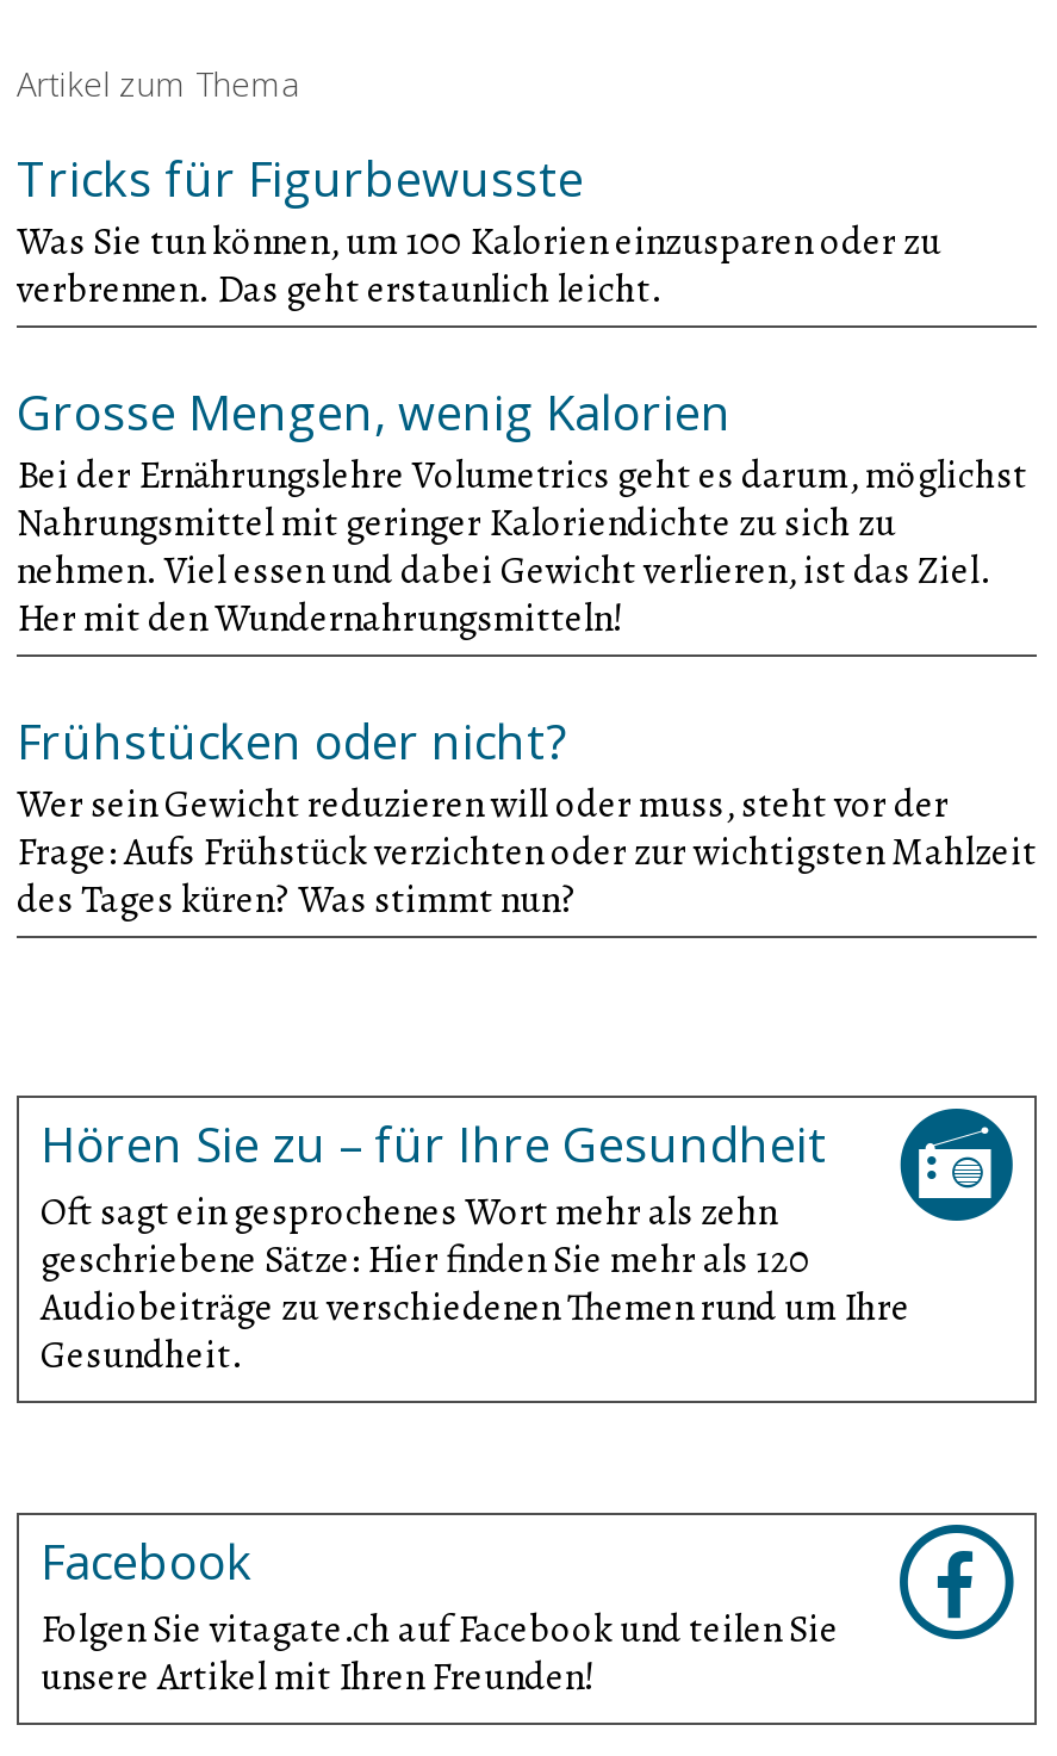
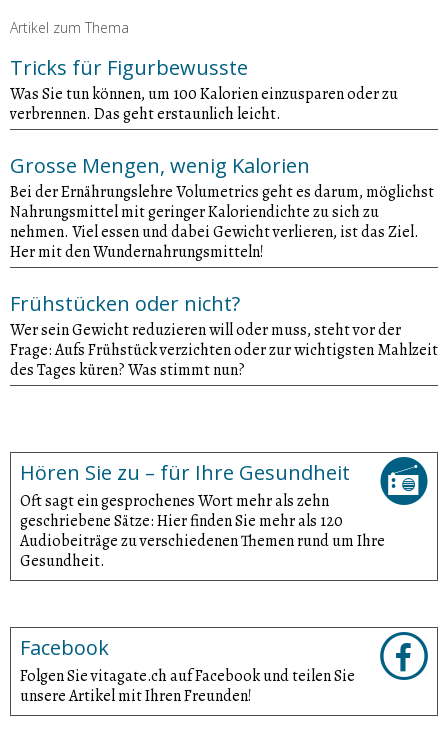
[899,1105,1015,1224] [image] -> [379,472,429,506] [image]

